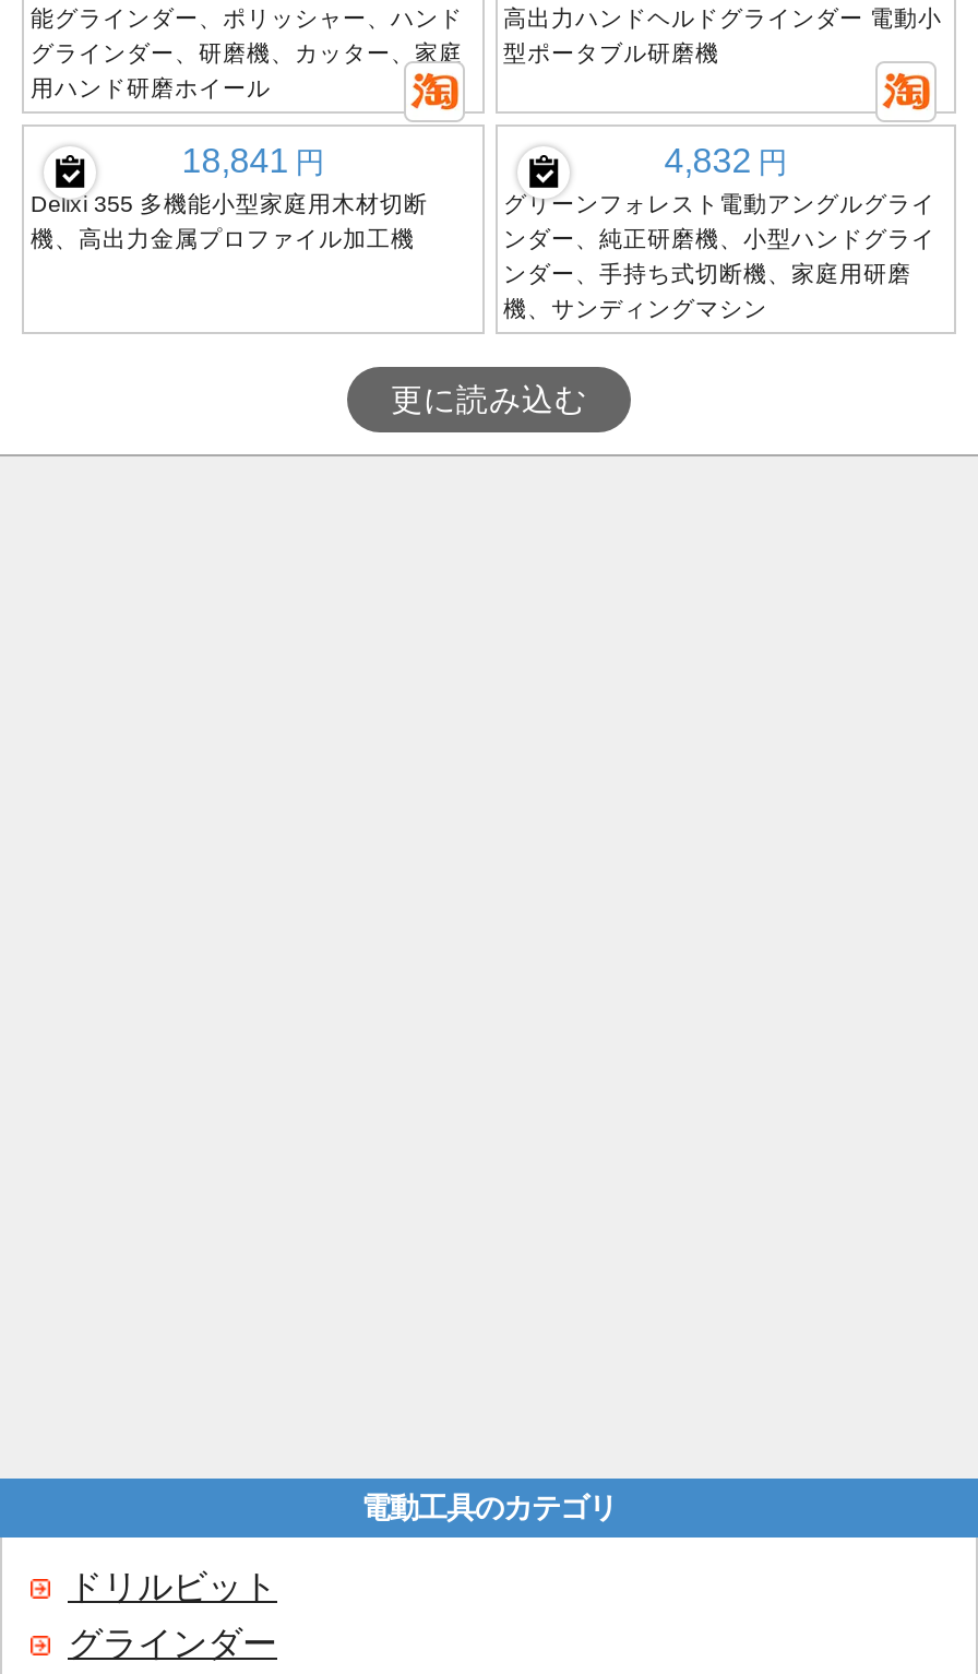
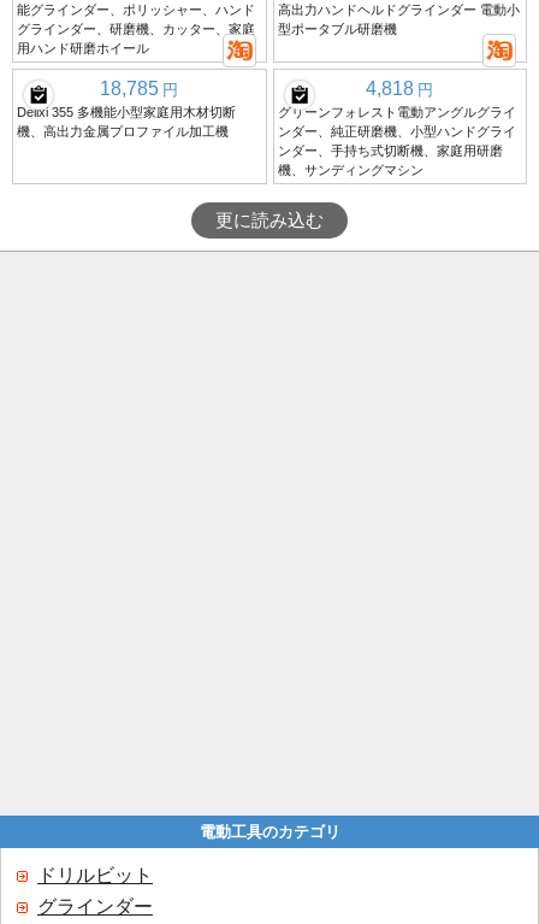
[182,143,324,180] 18,841 円 -> [100,79,178,99] 18,785 円
[664,143,786,180] 4,832 円 -> [366,79,433,99] 4,818 円

